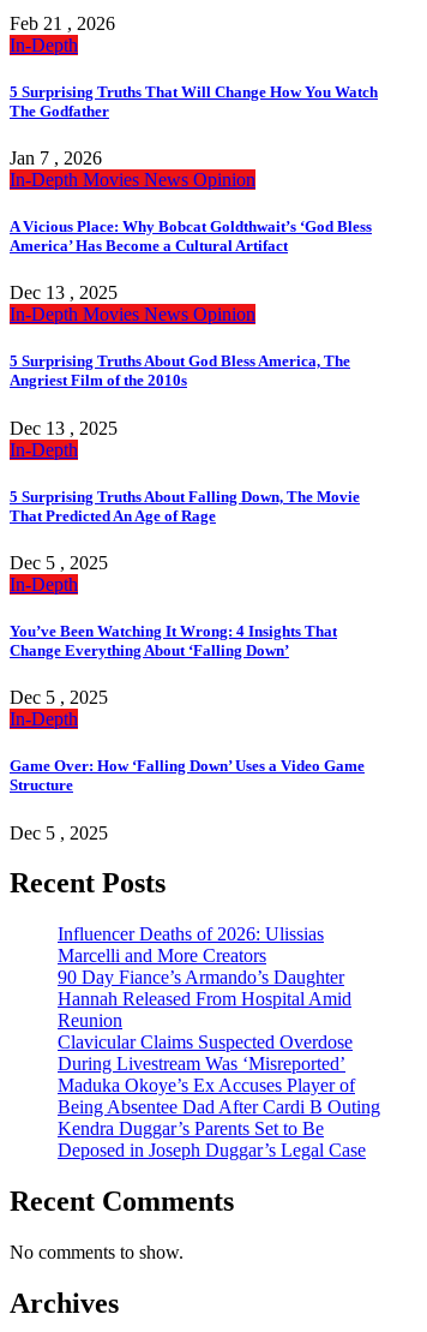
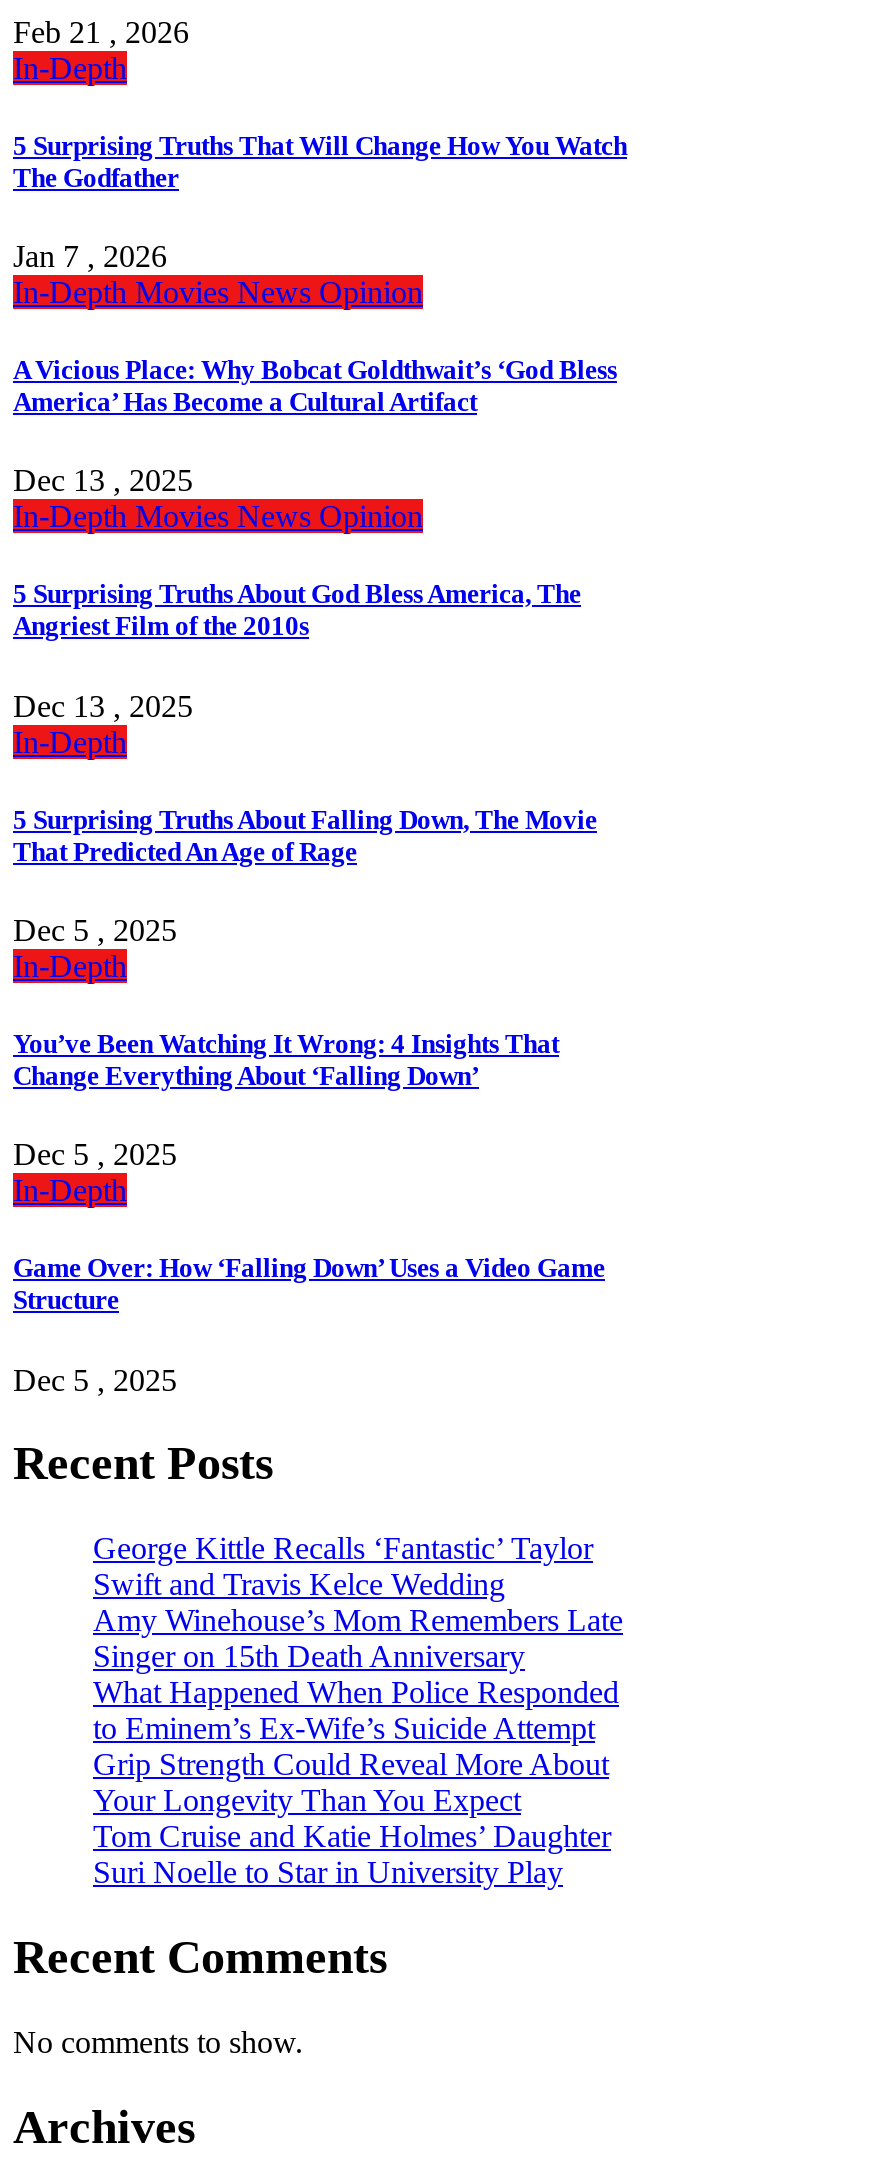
[58,924,380,1161] Influencer Deaths of 2026: Ulissias | Marcelli and More Creators | 90 Day Fiance’s Armando’s Daughter | Hannah Released From Hospital Amid | Reunion | Clavicular Claims Suspected Overdose | During Livestream Was ‘Misreported’ | Maduka Okoye’s Ex Accuses Player of | Being Absentee Dad After Cardi B Outing | Kendra Duggar’s Parents Set to Be | Deposed in Joseph Duggar’s Legal Case -> [93,1532,623,1890] George Kittle Recalls ‘Fantastic’ Taylor | Swift and Travis Kelce Wedding | Amy Winehouse’s Mom Remembers Late | Singer on 15th Death Anniversary | What Happened When Police Responded | to Eminem’s Ex-Wife’s Suicide Attempt | Grip Strength Could Reveal More About | Your Longevity Than You Expect | Tom Cruise and Katie Holmes’ Daughter | Suri Noelle to Star in University Play

